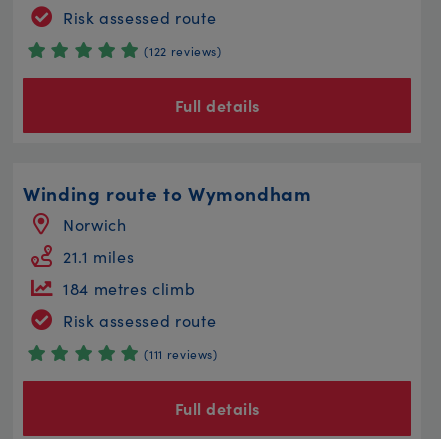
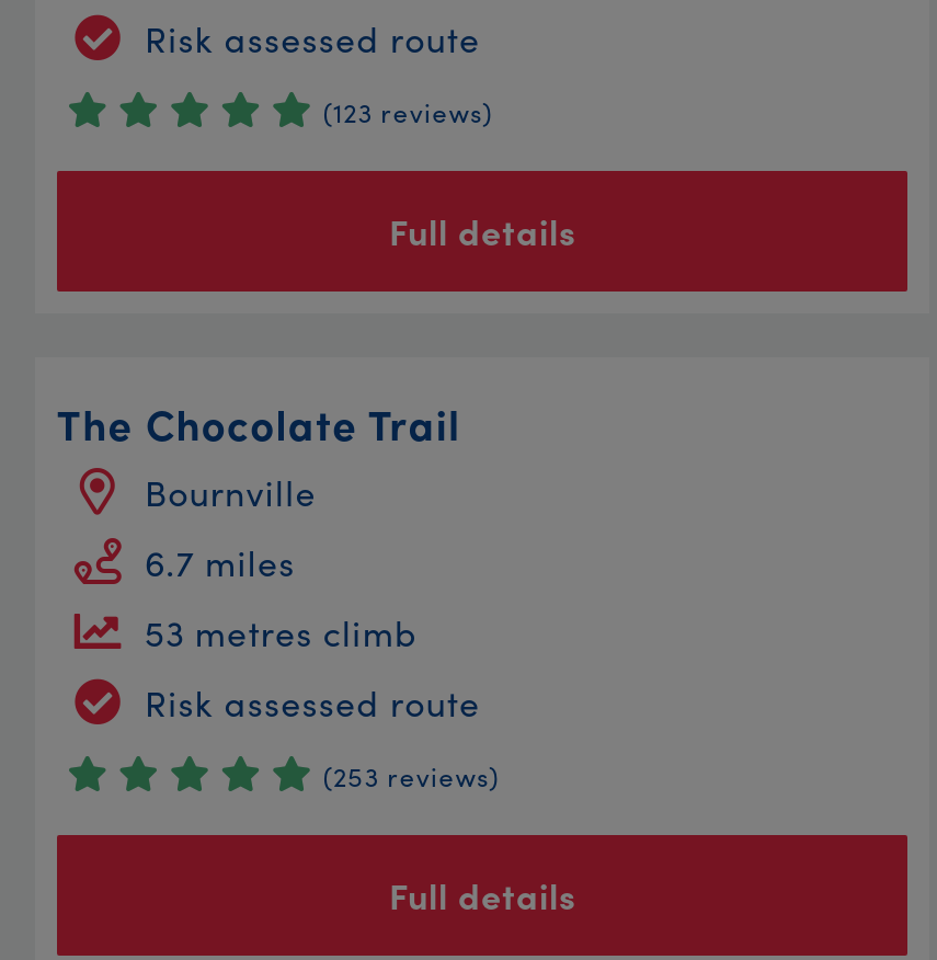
[144,41,222,58] (122 reviews) -> [323,91,493,128] (123 reviews)
[23,178,312,234] Winding route to Wymondham | Norwich -> [57,391,461,514] The Chocolate Trail | Bournville
[63,244,134,266] 21.1 miles -> [145,536,295,584] 6.7 miles
[63,276,195,298] 184 metres climb -> [145,606,418,654] 53 metres climb
[144,344,218,361] (111 reviews) -> [323,755,499,792] (253 reviews)

